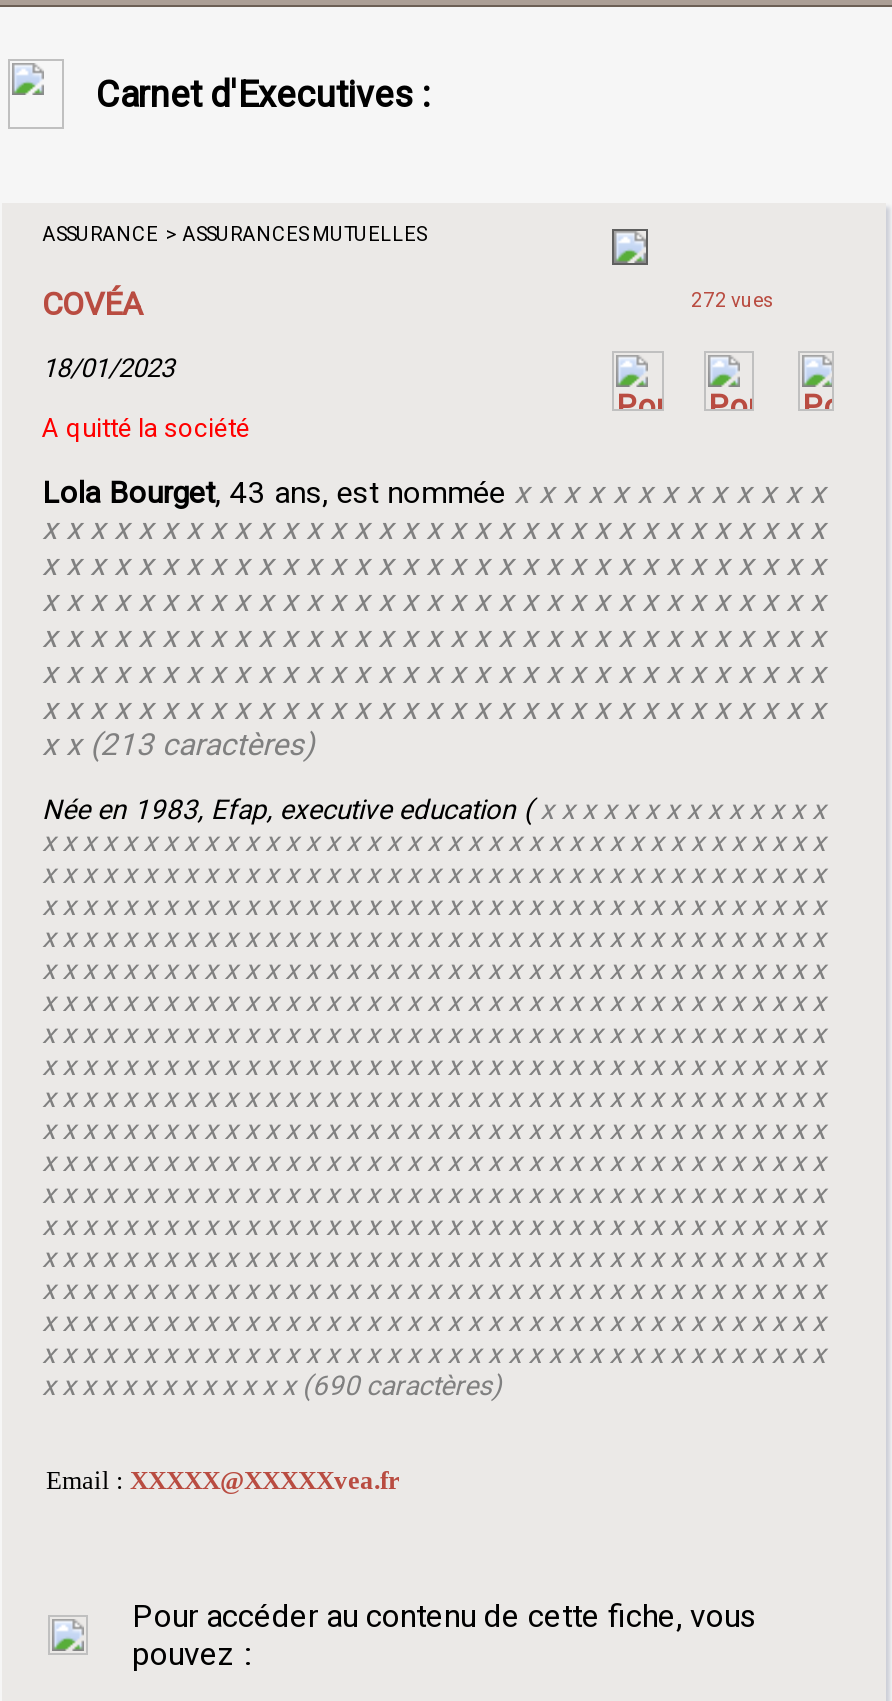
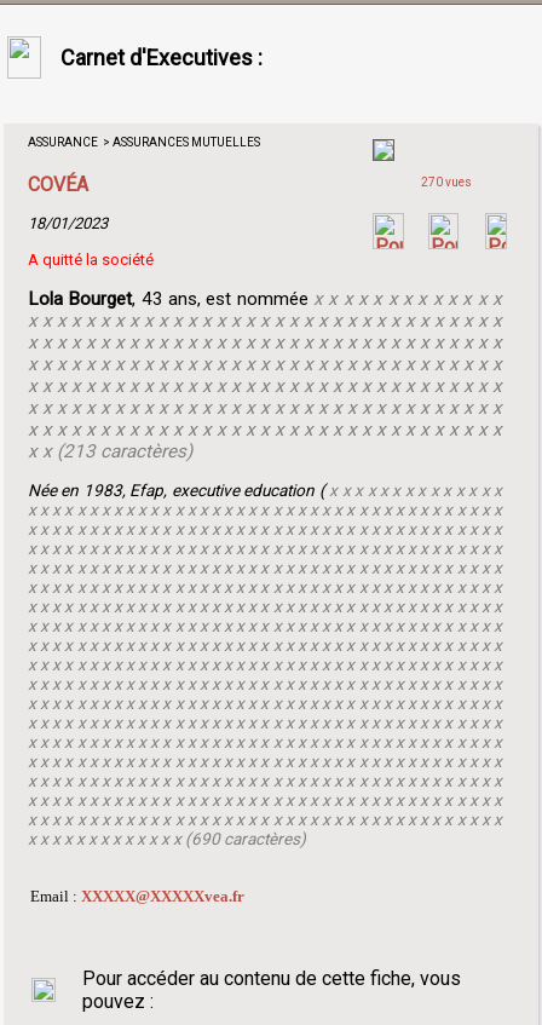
[691,289,775,311] 272 vues -> [420,175,471,189] 270 vues

